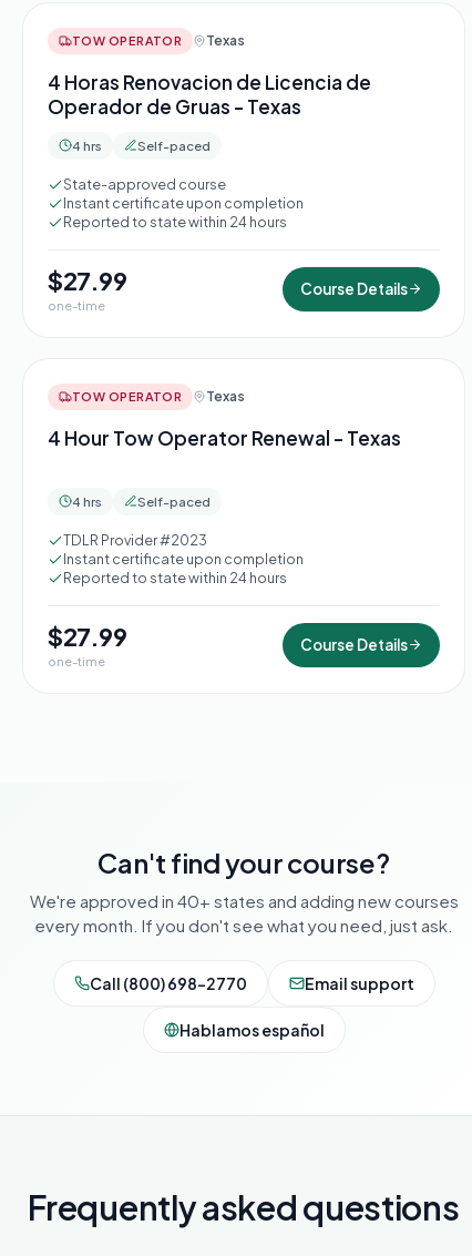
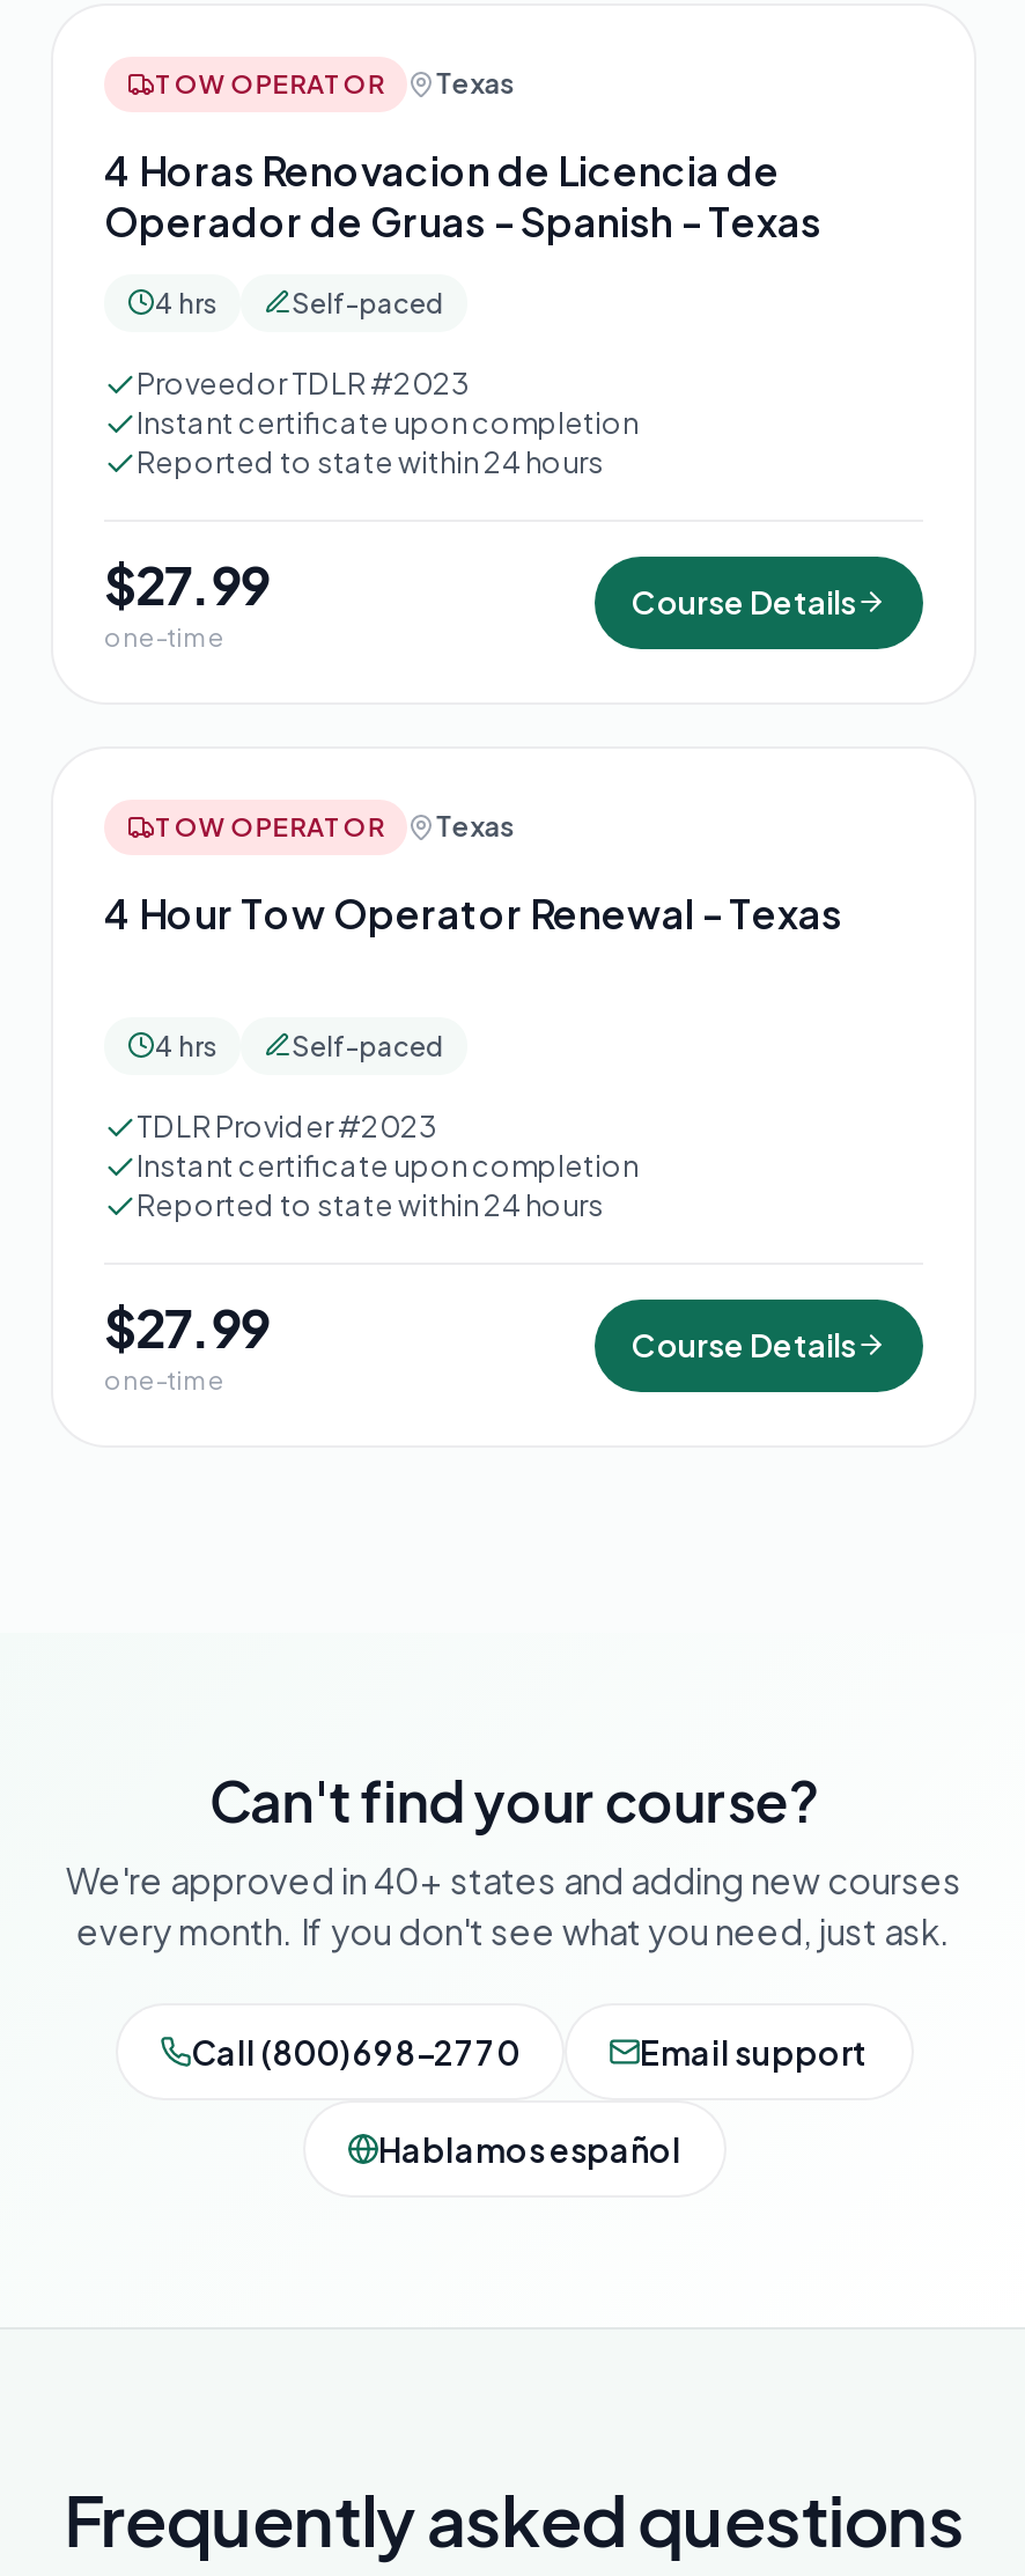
[48,94,301,118] Operador de Gruas - Texas -> [104,195,821,246] Operador de Gruas - Spanish - Texas
[63,175,226,193] State-approved course -> [137,364,470,401] Proveedor TDLR #2023

